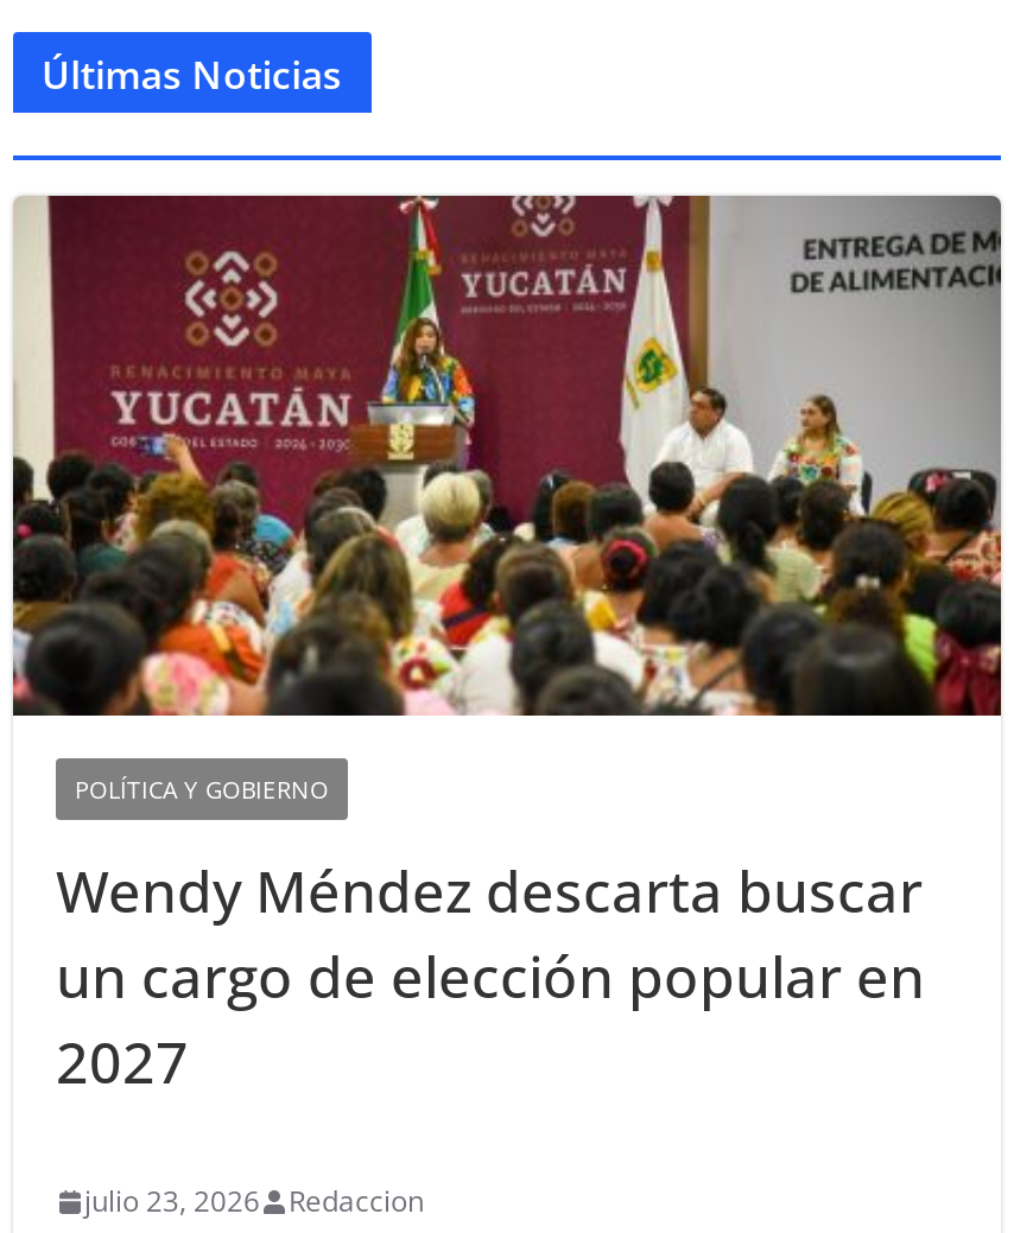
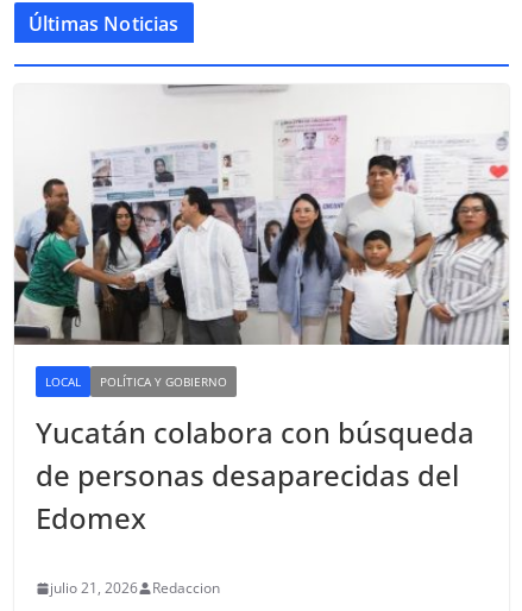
[11,193,1003,718] [image] -> [13,83,510,346] [image]
none -> [45,373,81,390] LOCAL
[56,851,925,1100] Wendy Méndez descarta buscar | un cargo de elección popular en | 2027 -> [36,412,474,537] Yucatán colabora con búsqueda | de personas desaparecidas del | Edomex
[84,1181,424,1221] julio 23, 2026 Redaccion -> [50,578,220,598] julio 21, 2026 Redaccion

